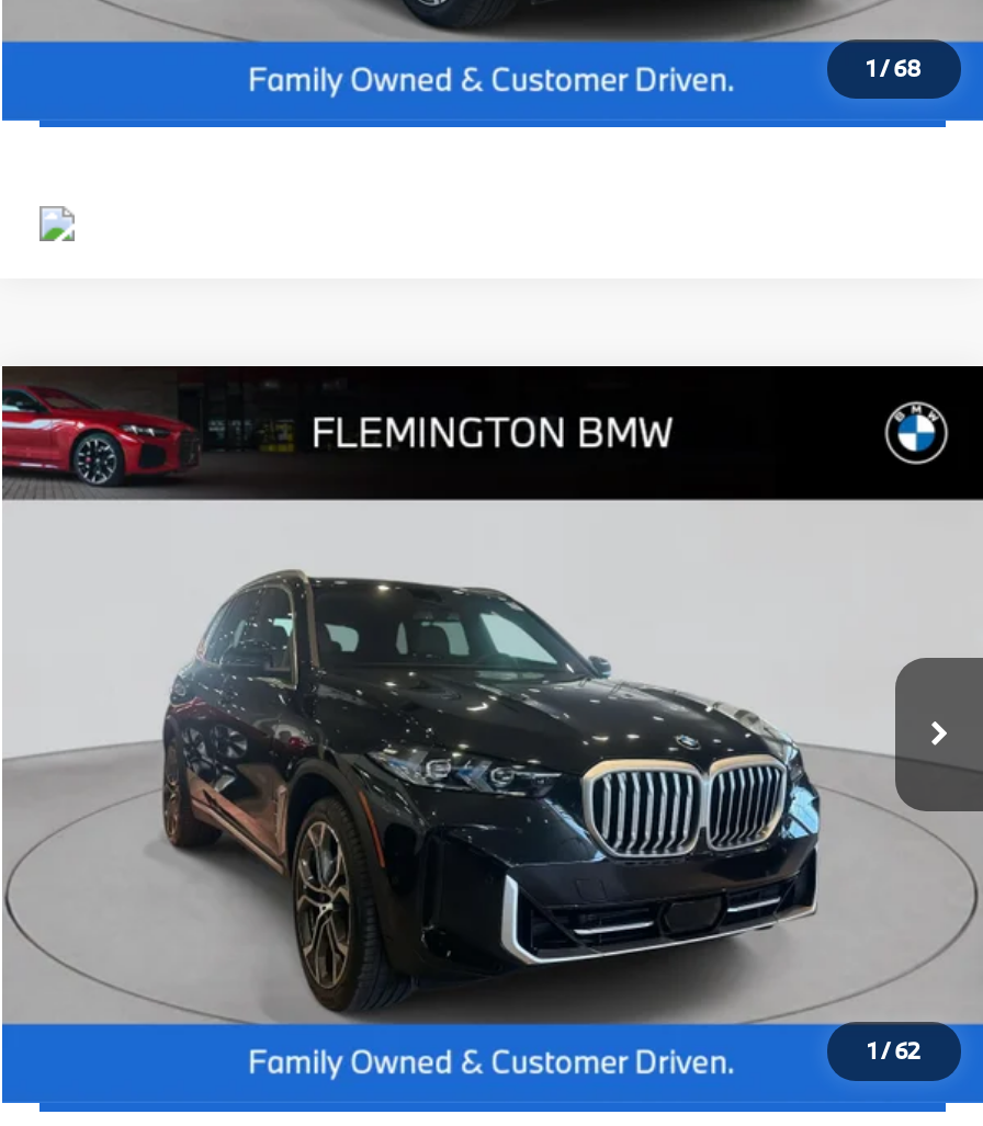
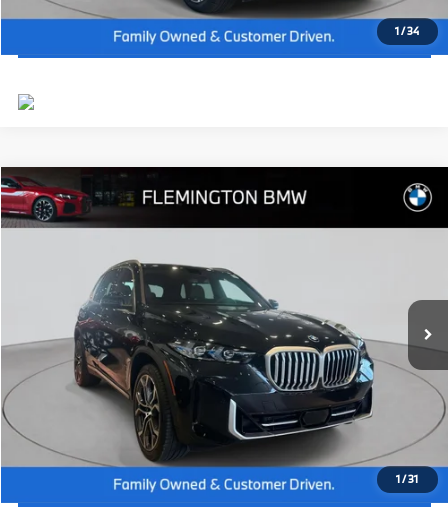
[867,53,922,84] 1 / 68 -> [395,24,419,38] 1 / 34
[868,1036,920,1067] 1 / 62 -> [396,472,418,486] 1 / 31

